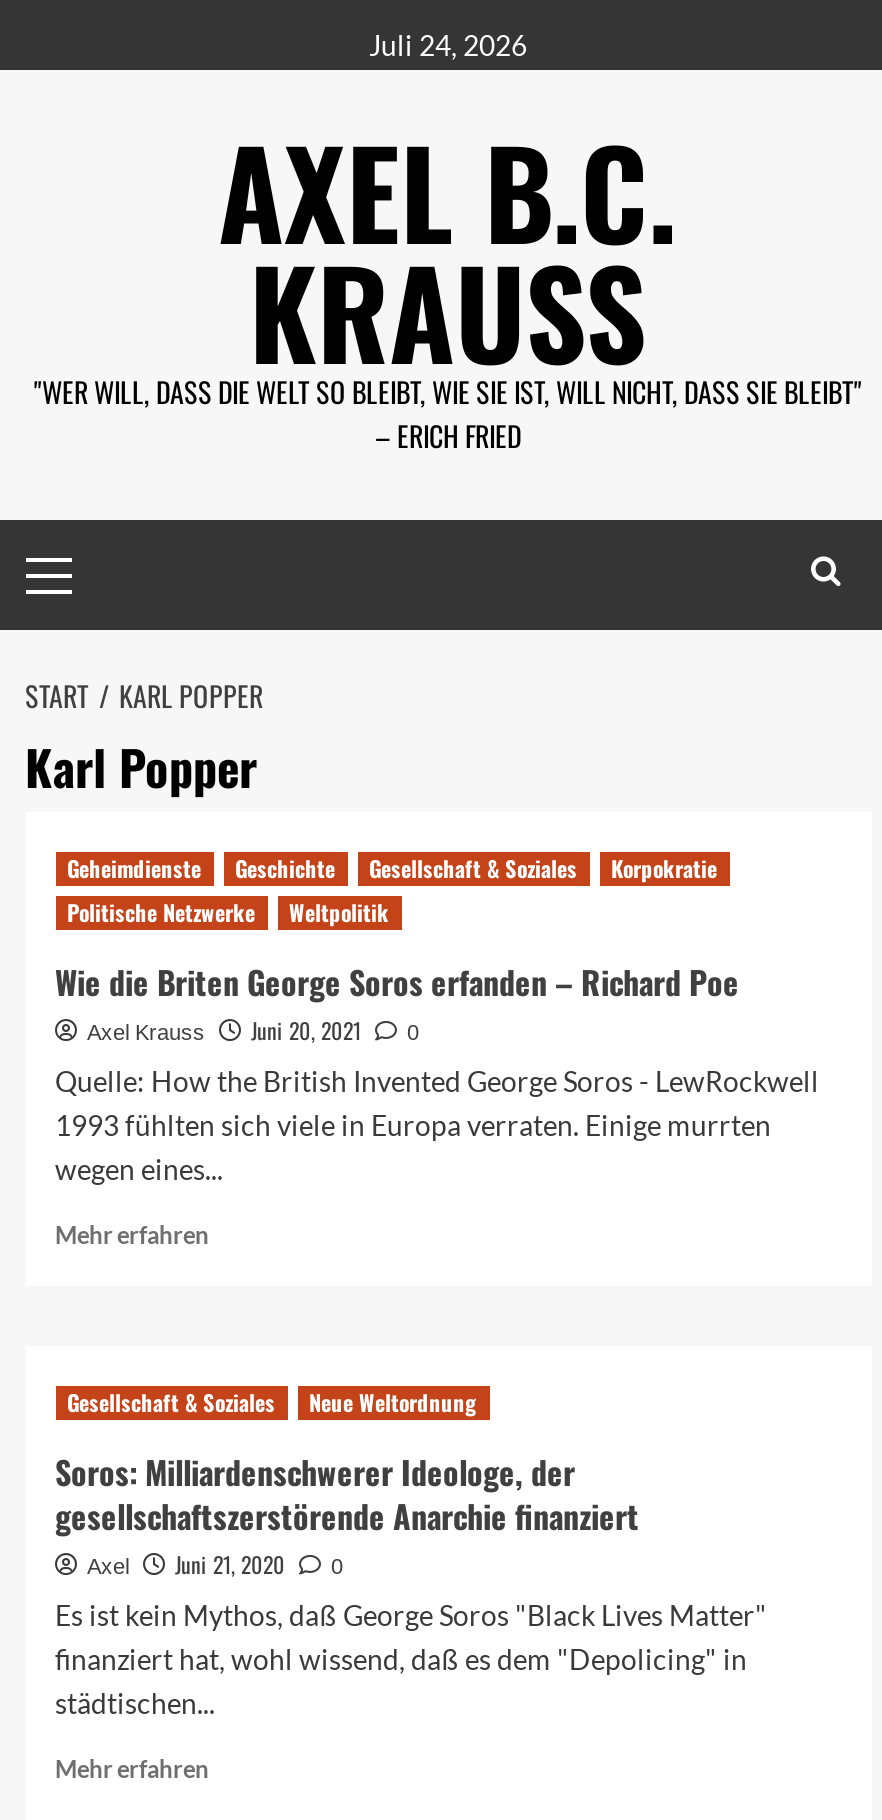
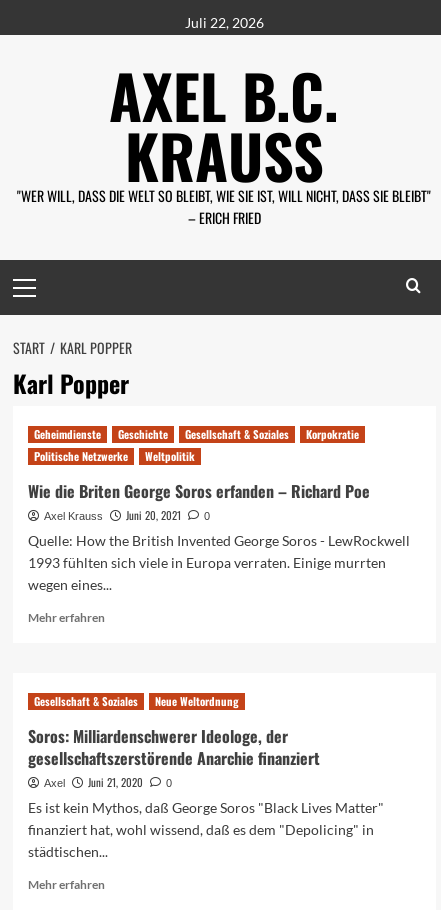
[369,28,527,62] Juli 24, 2026 -> [184,14,263,31] Juli 22, 2026

